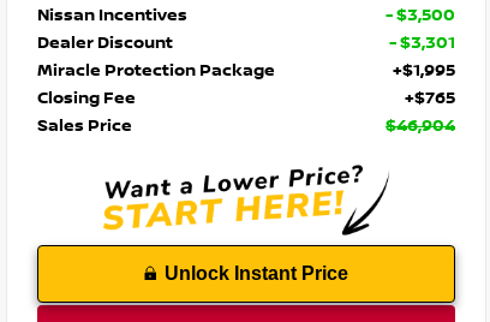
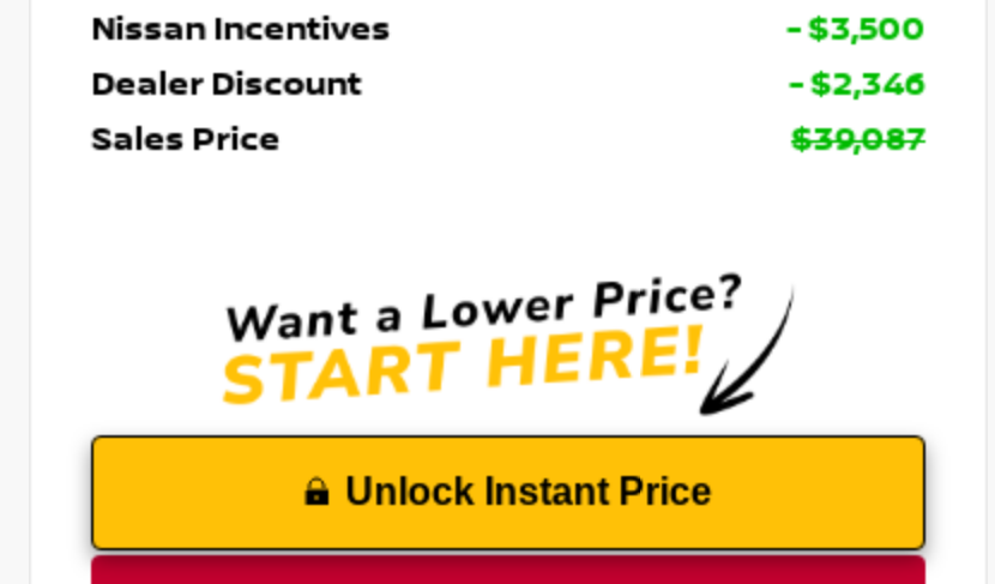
[37,33,455,108] - $3,301 | Miracle Protection Package | +$1,995 | Closing Fee | +$765 -> [789,65,925,106] - $2,346
moved [37,116,132,136] -> [91,120,281,161]: Sales Price
[386,116,455,136] $46,904 -> [791,120,925,161] $39,087

